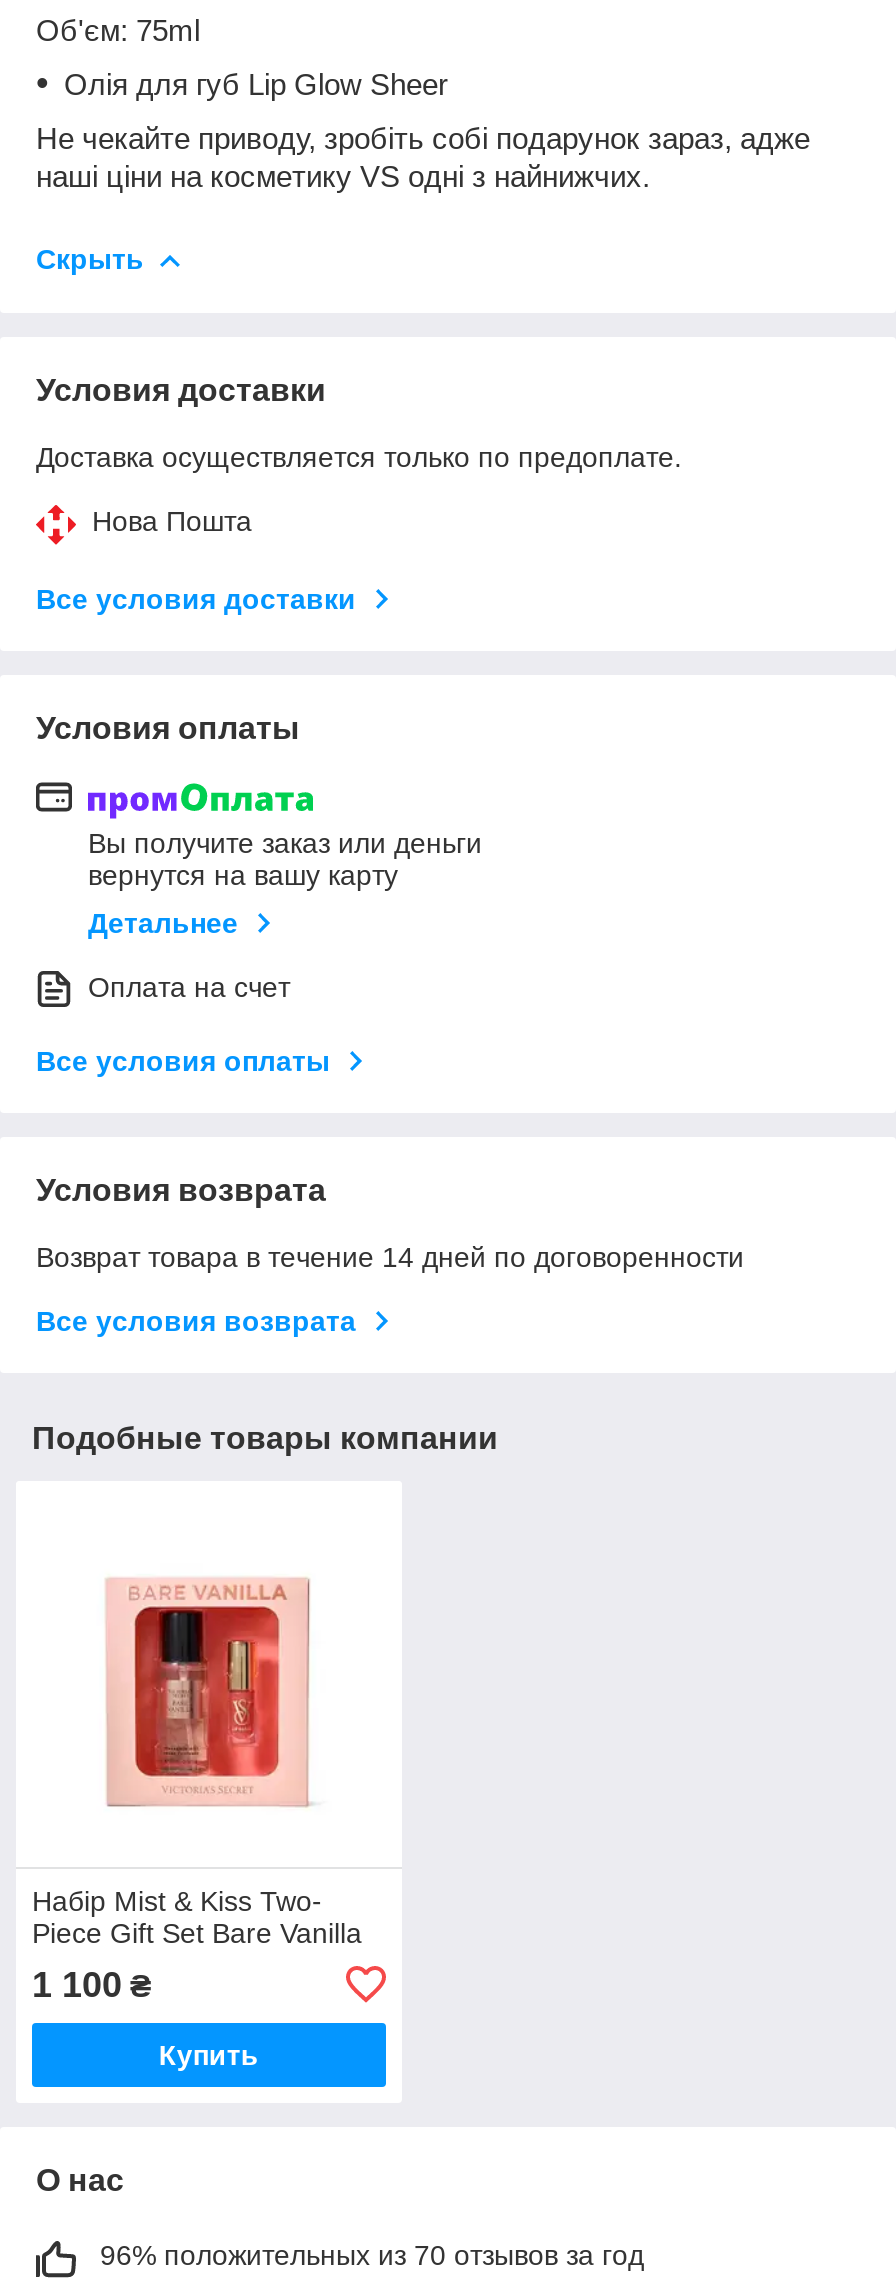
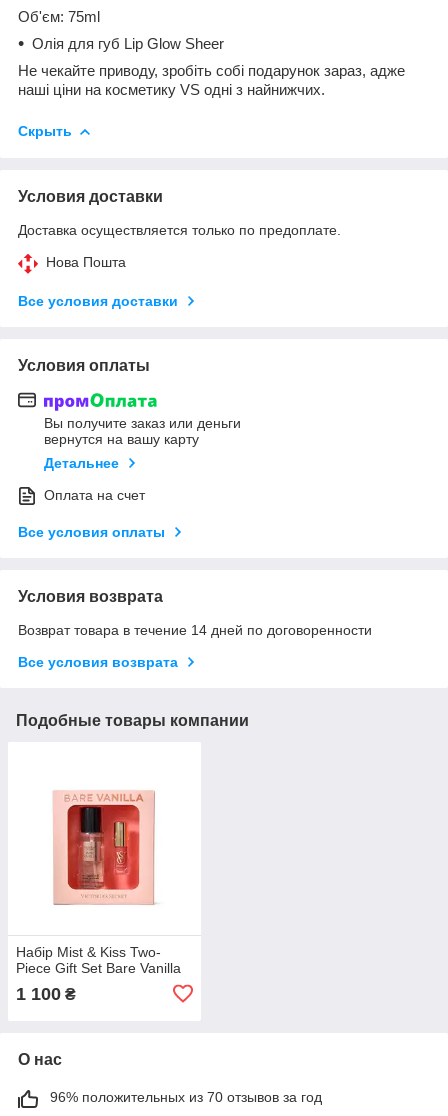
[159,2039,259,2071] Купить -> none

